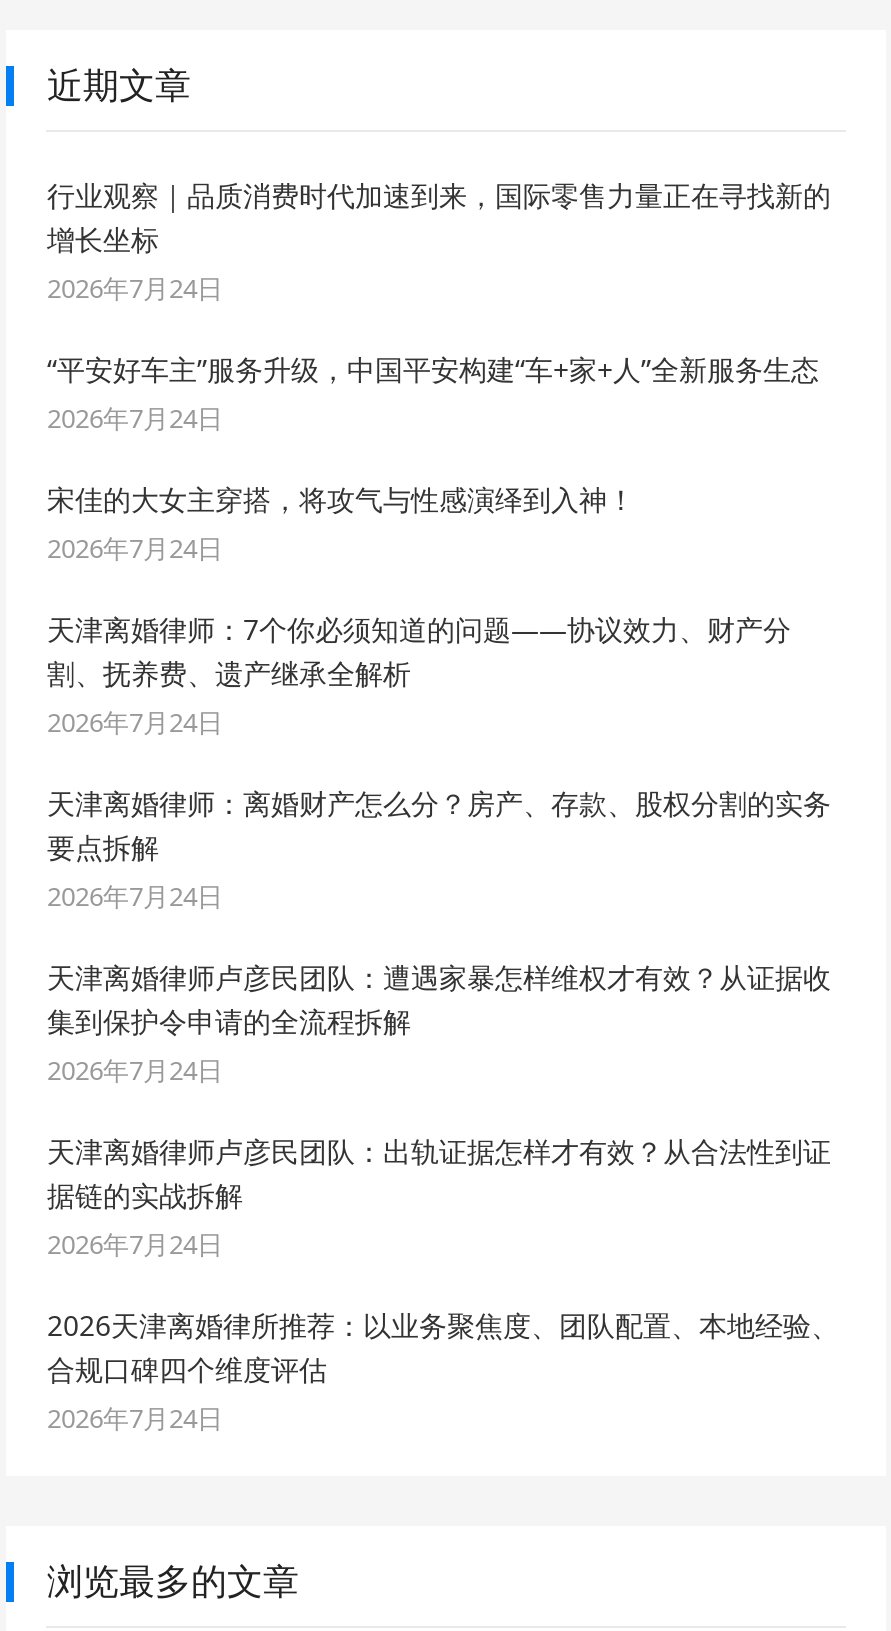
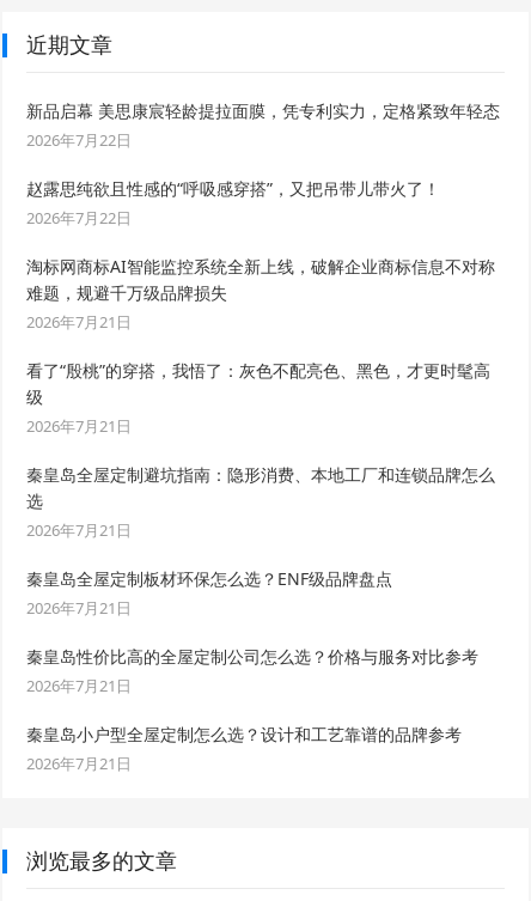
[47,176,831,306] 行业观察｜品质消费时代加速到来，国际零售力量正在寻找新的 | 增长坐标 | 2026年7月24日 -> [27,99,501,151] 新品启幕 美思康宸轻龄提拉面膜，凭专利实力，定格紧致年轻态 | 2026年7月22日
[47,350,819,436] “平安好车主”服务升级，中国平安构建“车+家+人”全新服务生态 | 2026年7月24日 -> [27,177,441,229] 赵露思纯欲且性感的“呼吸感穿搭”，又把吊带儿带火了！ | 2026年7月22日
[47,480,635,566] 宋佳的大女主穿搭，将攻气与性感演绎到入神！ | 2026年7月24日 -> [27,255,496,333] 淘标网商标AI智能监控系统全新上线，破解企业商标信息不对称 | 难题，规避千万级品牌损失 | 2026年7月21日
[47,610,791,740] 天津离婚律师：7个你必须知道的问题——协议效力、财产分 | 割、抚养费、遗产继承全解析 | 2026年7月24日 -> [27,359,491,437] 看了“殷桃”的穿搭，我悟了：灰色不配亮色、黑色，才更时髦高 | 级 | 2026年7月21日
[47,784,831,914] 天津离婚律师：离婚财产怎么分？房产、存款、股权分割的实务 | 要点拆解 | 2026年7月24日 -> [27,463,496,541] 秦皇岛全屋定制避坑指南：隐形消费、本地工厂和连锁品牌怎么 | 选 | 2026年7月21日
[47,958,831,1088] 天津离婚律师卢彦民团队：遭遇家暴怎样维权才有效？从证据收 | 集到保护令申请的全流程拆解 | 2026年7月24日 -> [27,567,393,619] 秦皇岛全屋定制板材环保怎么选？ENF级品牌盘点 | 2026年7月21日
[47,1132,831,1262] 天津离婚律师卢彦民团队：出轨证据怎样才有效？从合法性到证 | 据链的实战拆解 | 2026年7月24日 -> [27,645,479,696] 秦皇岛性价比高的全屋定制公司怎么选？价格与服务对比参考 | 2026年7月21日
[47,1306,839,1436] 2026天津离婚律所推荐：以业务聚焦度、团队配置、本地经验、 | 合规口碑四个维度评估 | 2026年7月24日 -> [27,723,462,774] 秦皇岛小户型全屋定制怎么选？设计和工艺靠谱的品牌参考 | 2026年7月21日

